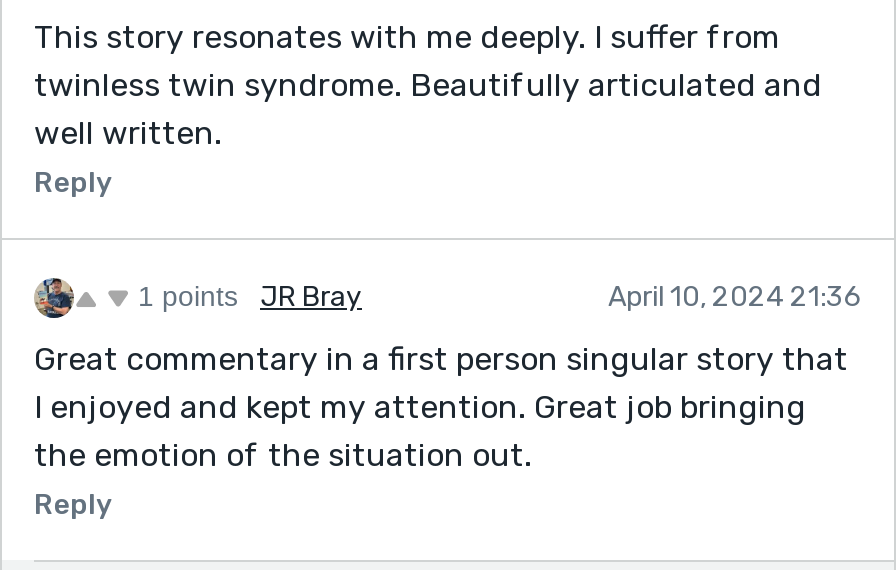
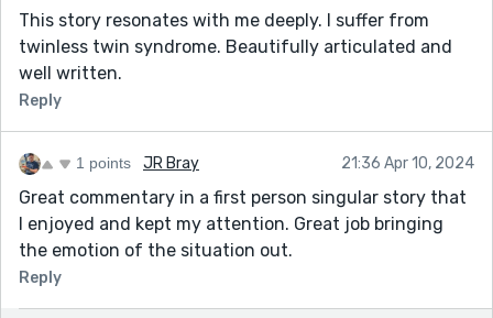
[608,280,862,314] April 10, 2024 21:36 -> [341,154,474,173] 21:36 Apr 10, 2024

